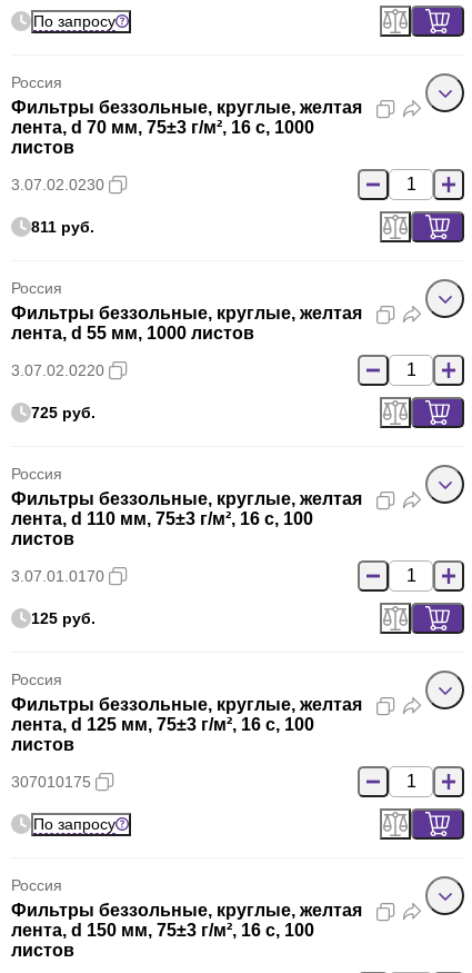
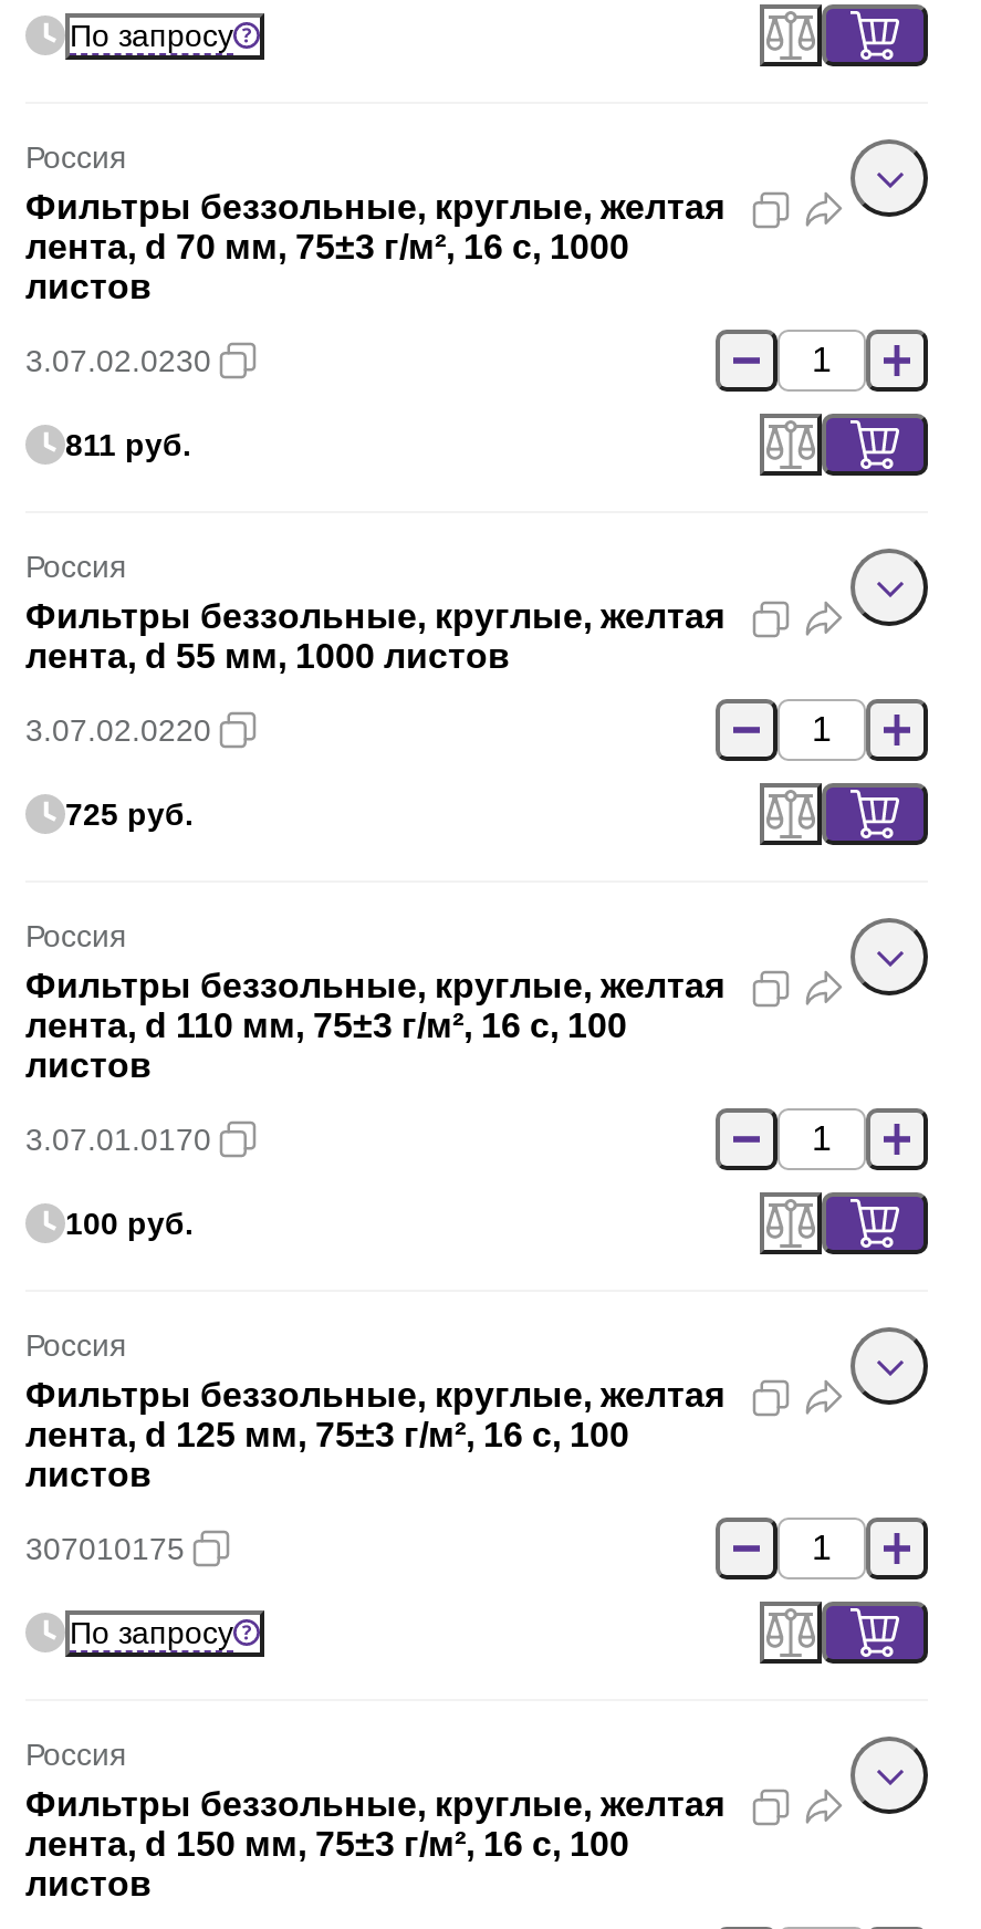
[31,609,96,627] 125 руб. -> [65,1206,194,1241] 100 руб.

